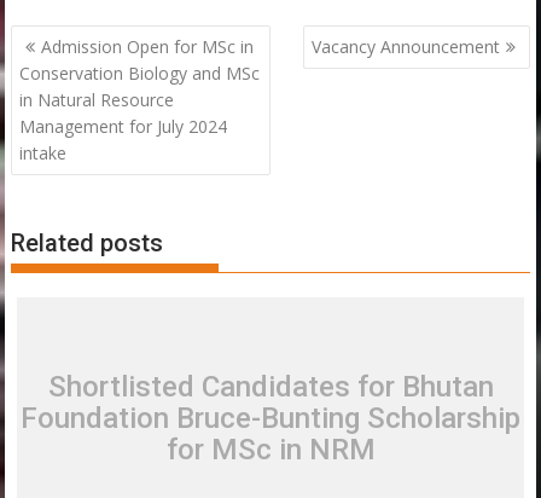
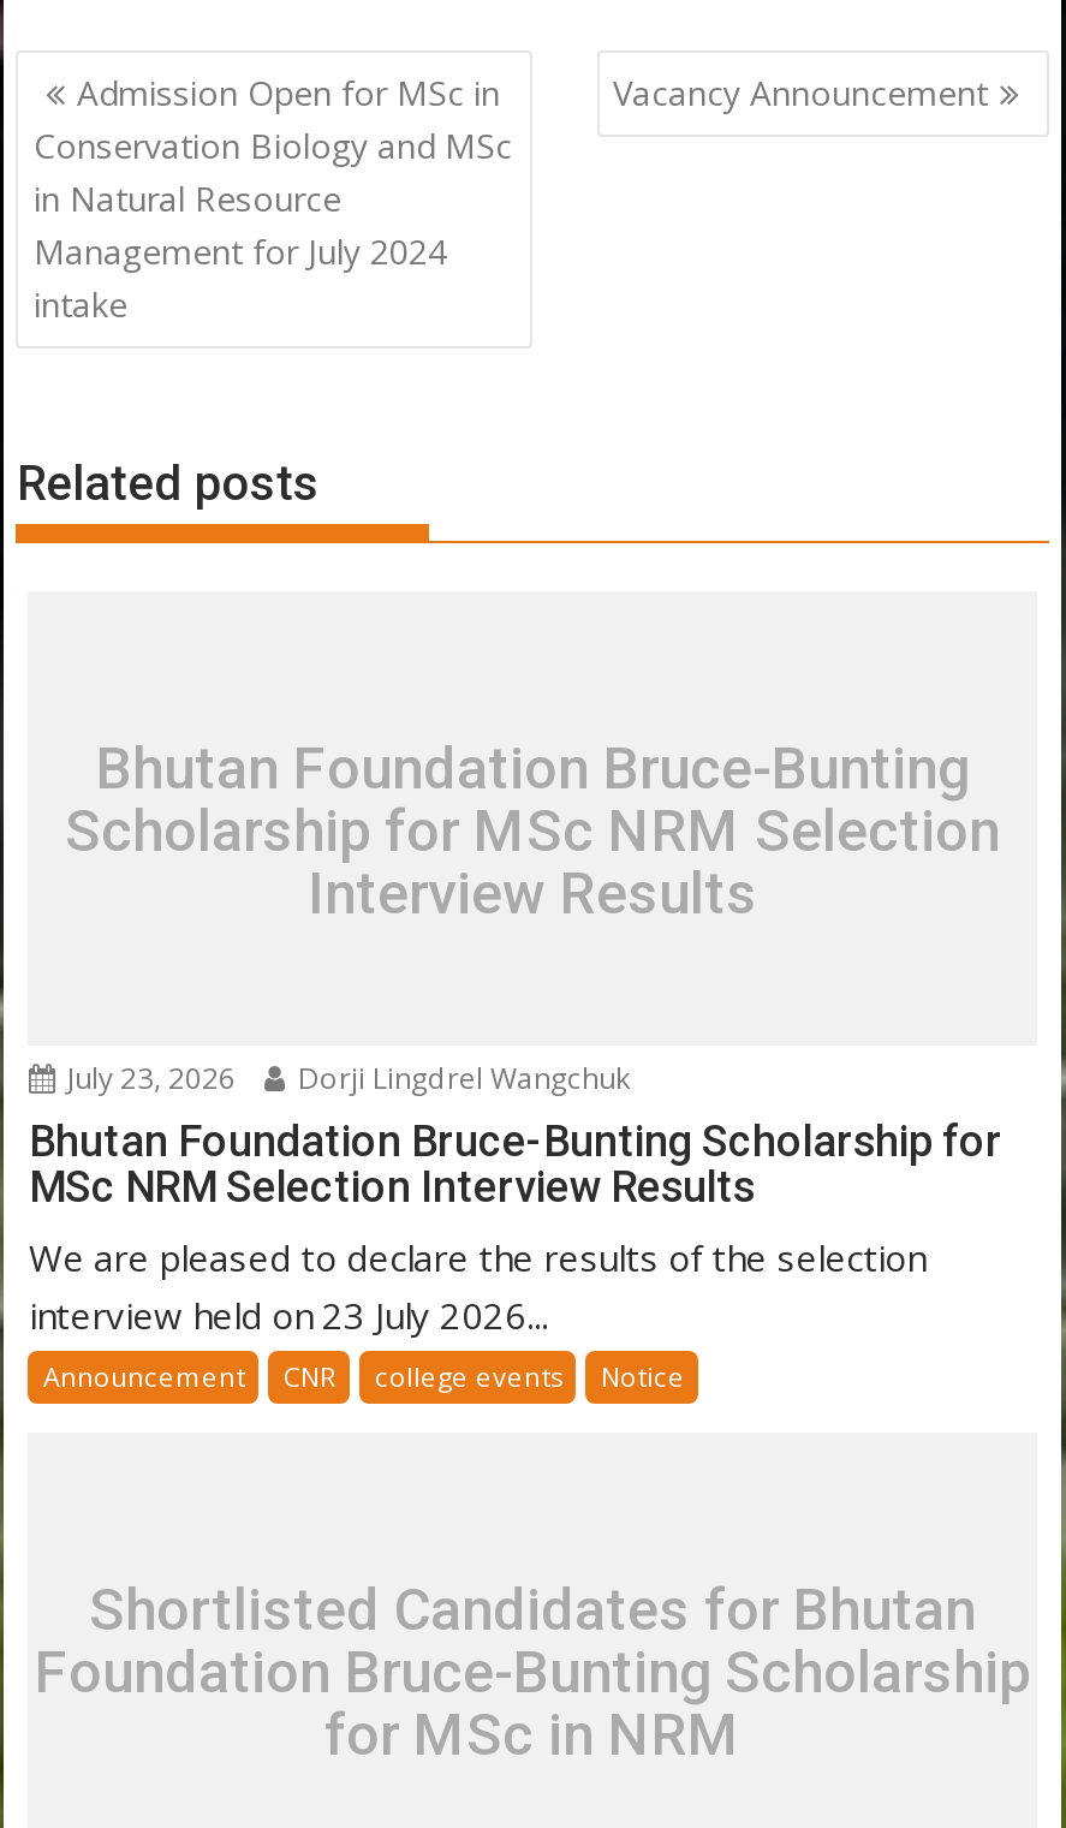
none -> [29,734,1002,1394] Bhutan Foundation Bruce-Bunting | Scholarship for MSc NRM Selection | Interview Results | July 23, 2026 | Dorji Lingdrel Wangchuk | Bhutan Foundation Bruce-Bunting Scholarship for | MSc NRM Selection Interview Results | We are pleased to declare the results of the selection | interview held on 23 July 2026... | Announcement | CNR | college events | Notice

